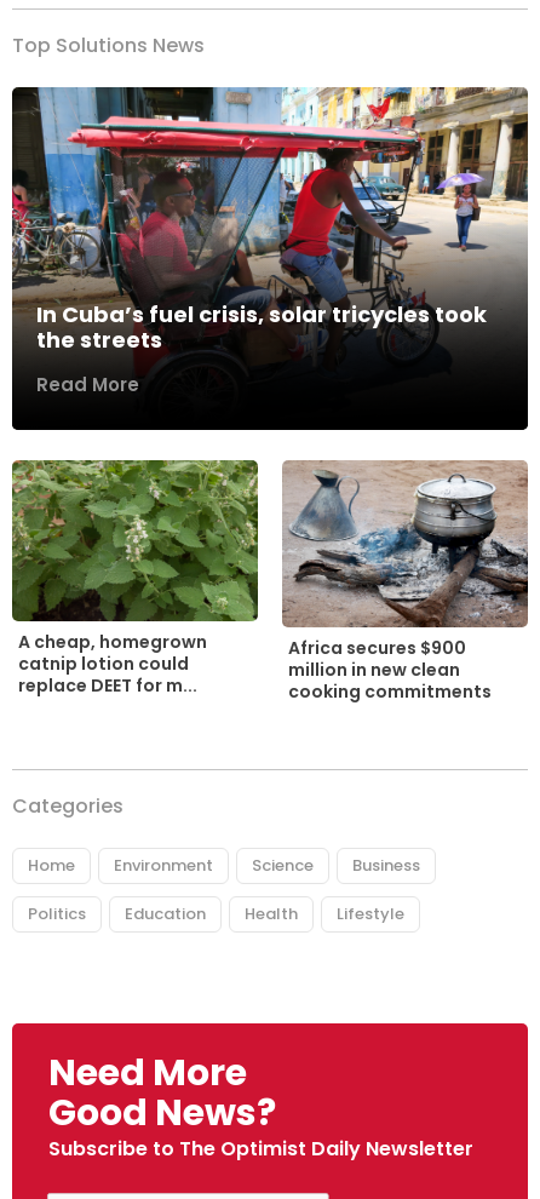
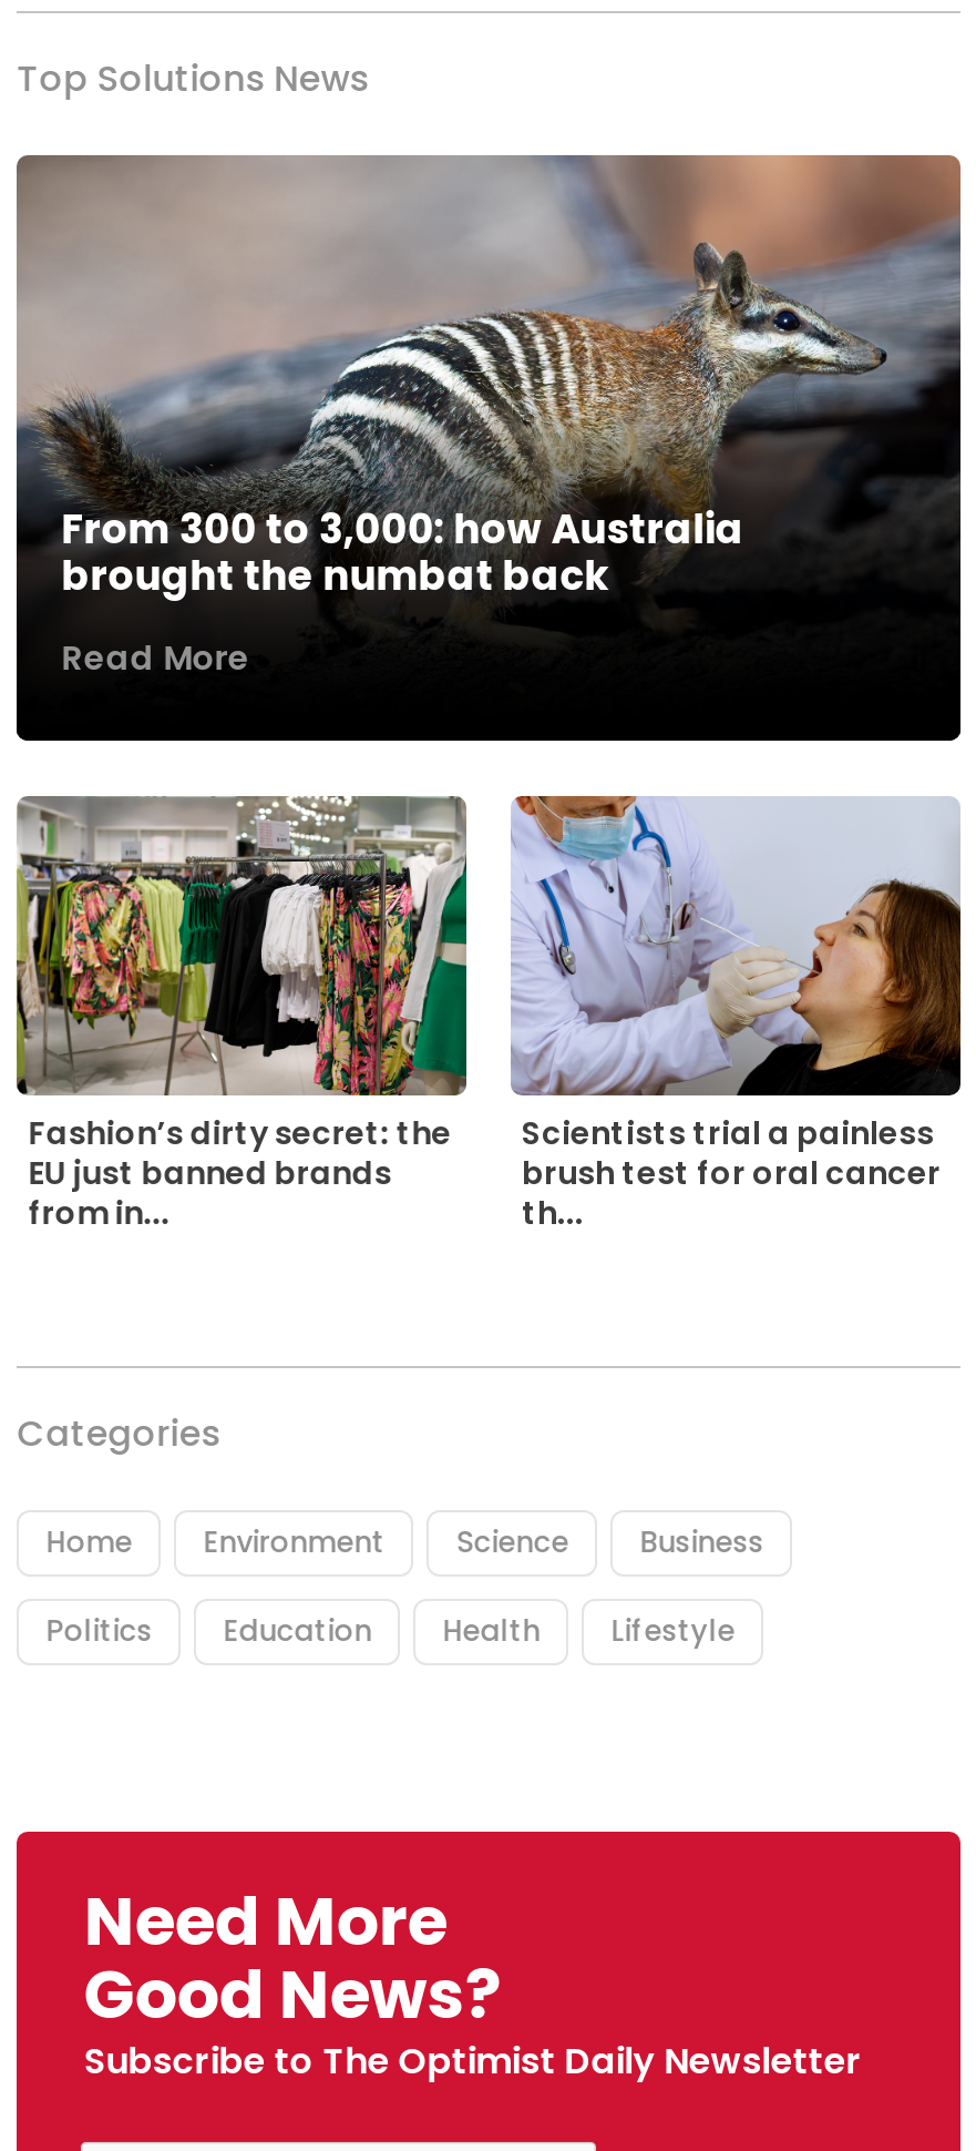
[11,86,528,355] [image] | In Cuba’s fuel crisis, solar tricycles took | the streets -> [17,153,963,602] [image] | From 300 to 3,000: how Australia | brought the numbat back
[12,460,259,698] [image] | A cheap, homegrown | catnip lotion could | replace DEET for m... -> [17,796,469,1234] [image] | Fashion’s dirty secret: the | EU just banned brands | from in...
[282,460,529,703] [image] | Africa secures $900 | million in new clean | cooking commitments -> [511,796,963,1234] [image] | Scientists trial a painless | brush test for oral cancer | th...

